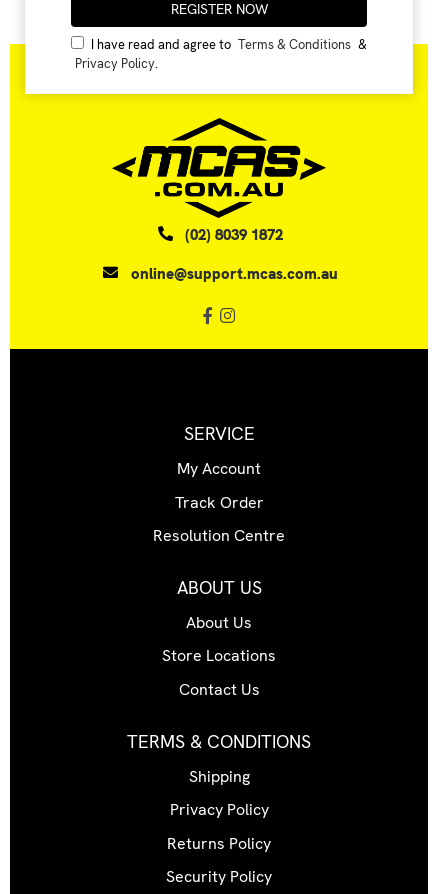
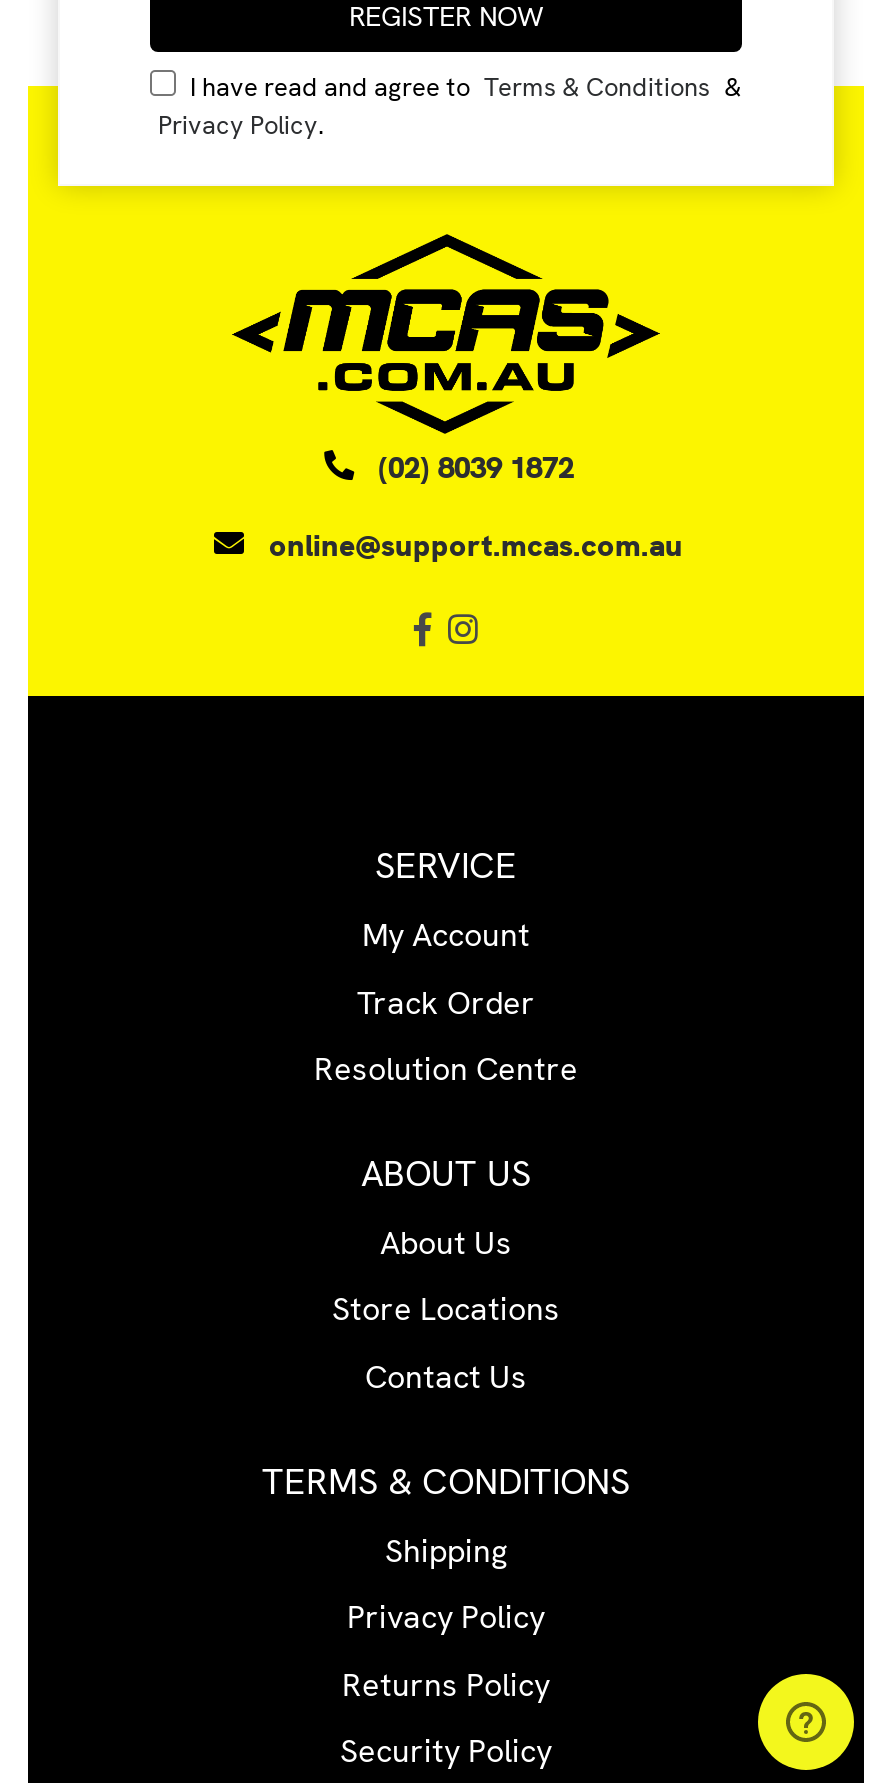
none -> [756,1672,856,1772] [image]

